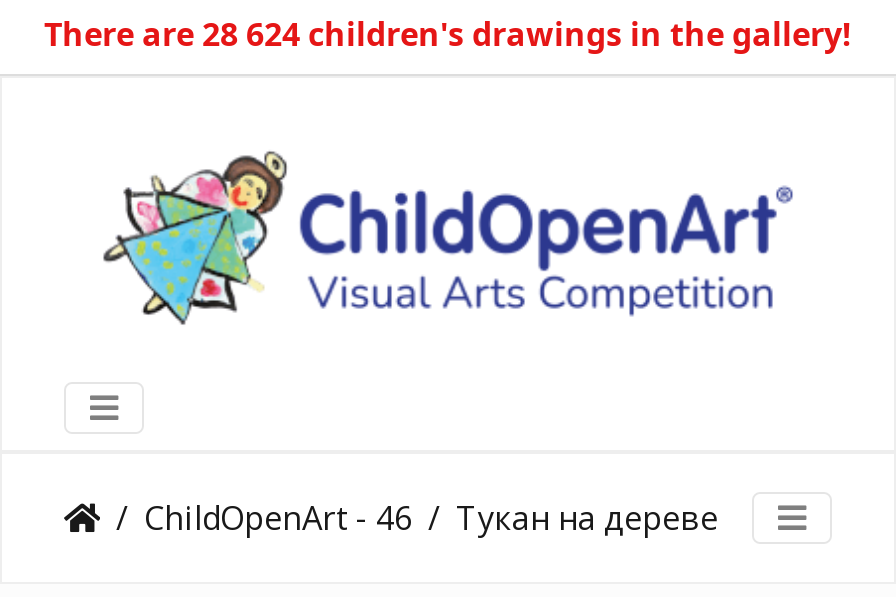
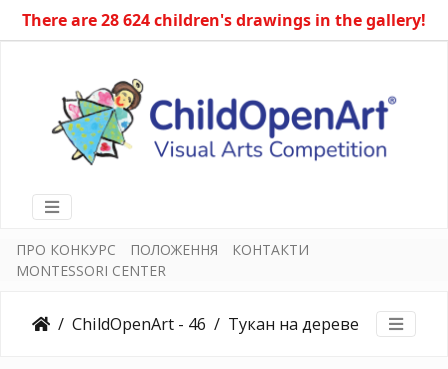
none -> [16,240,309,280] ПРО КОНКУРС | ПОЛОЖЕННЯ | КОНТАКТИ | MONTESSORI CENTER

